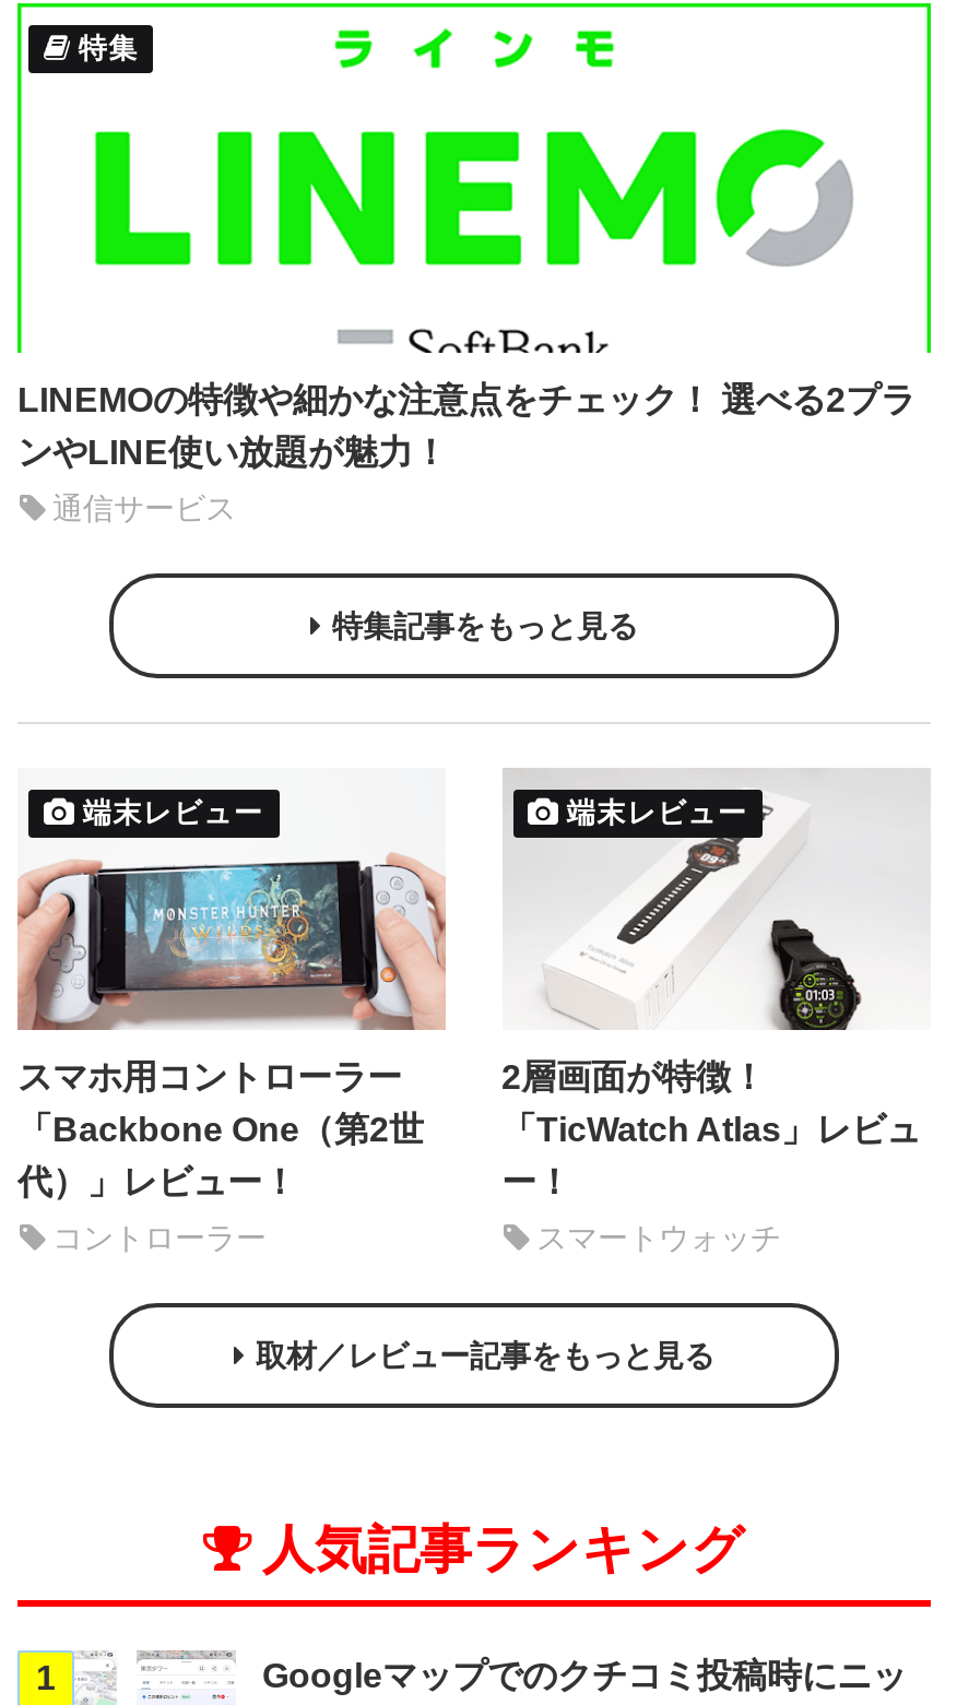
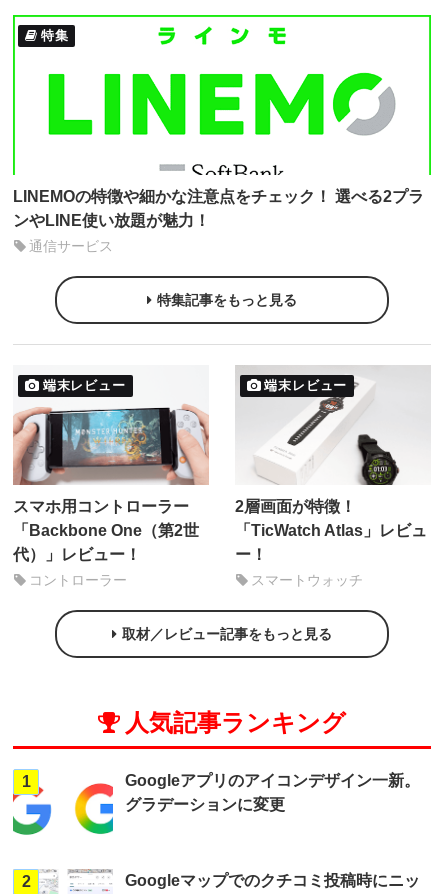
none -> [74,772,420,835] [image] | Googleアプリのアイコンデザイン一新。 | グラデーションに変更
none -> [12,780,57,890] [image] | 2

